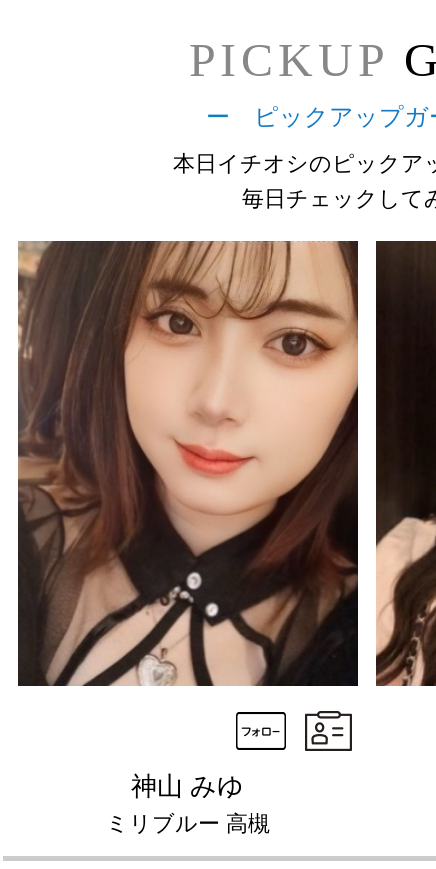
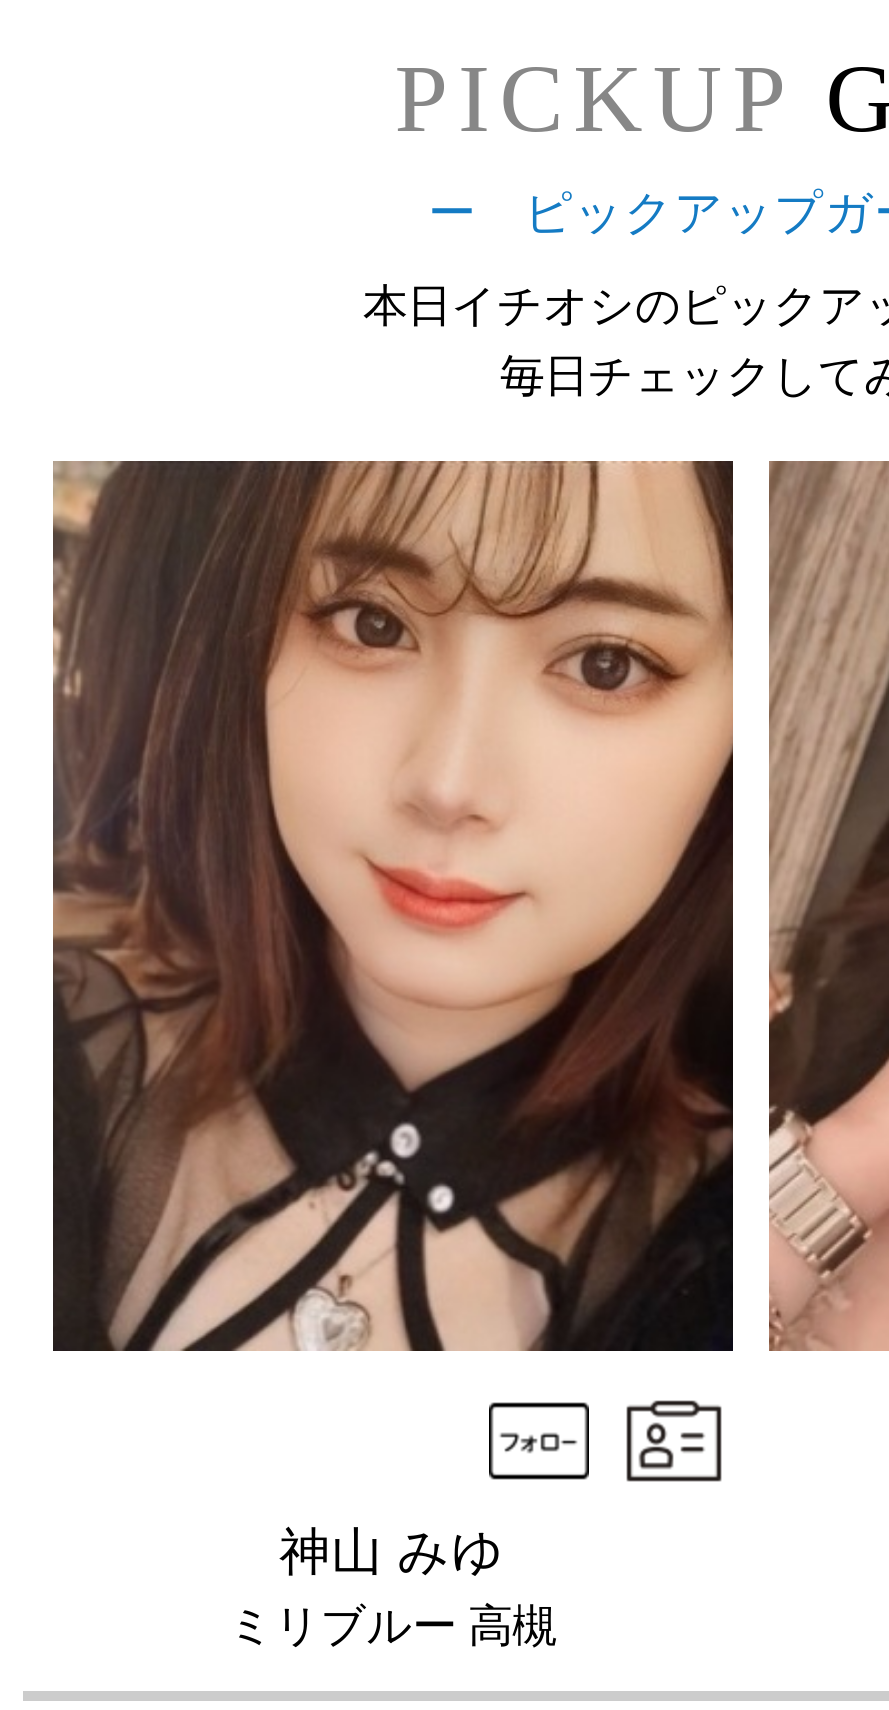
[375,241,433,687] [image] -> [767,459,883,1351] [image]

